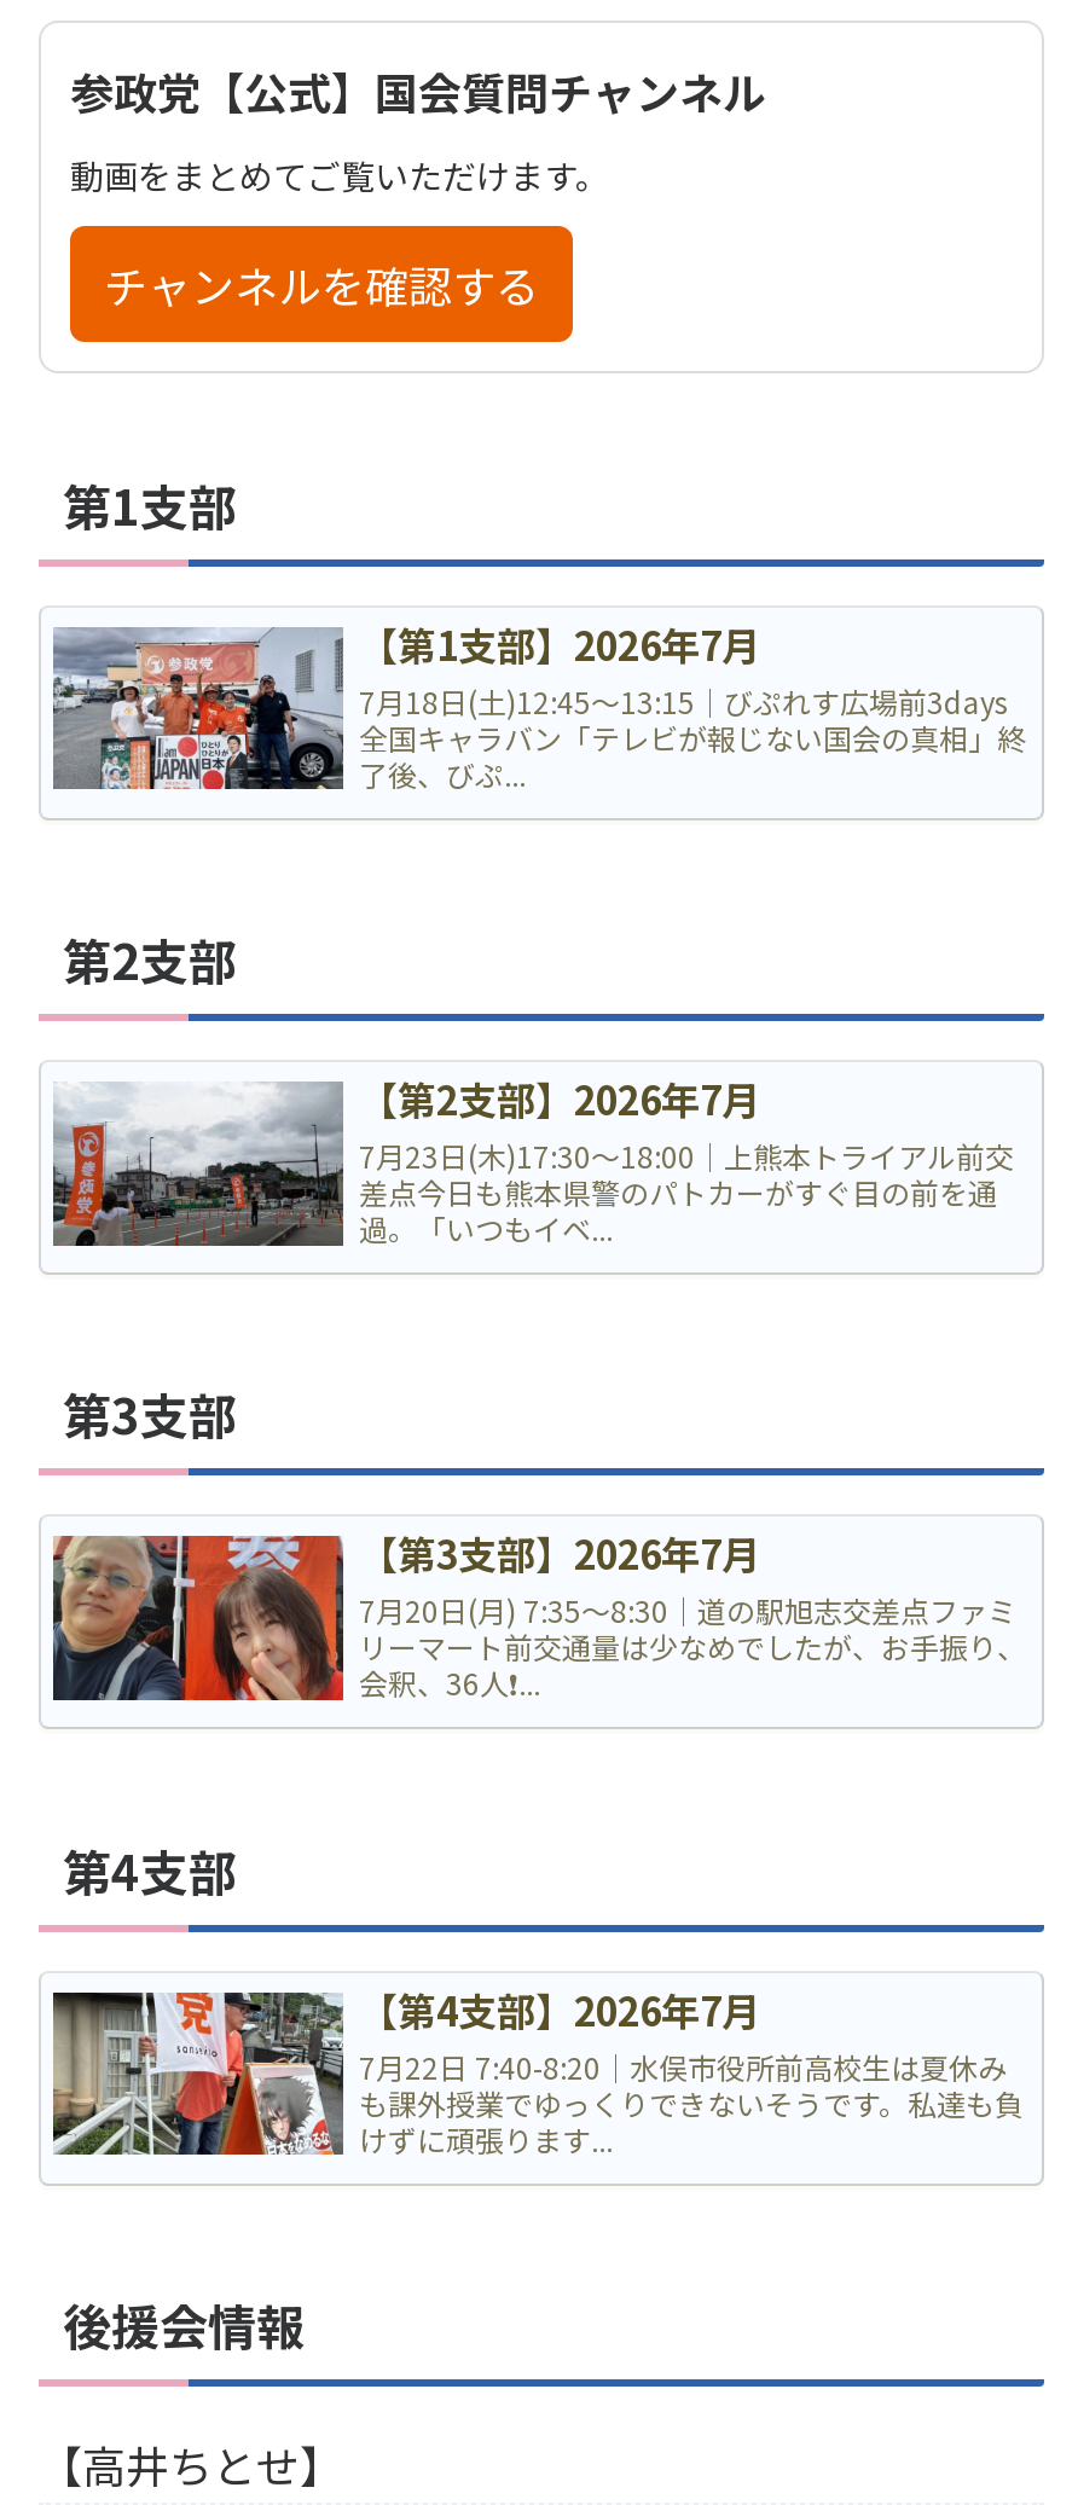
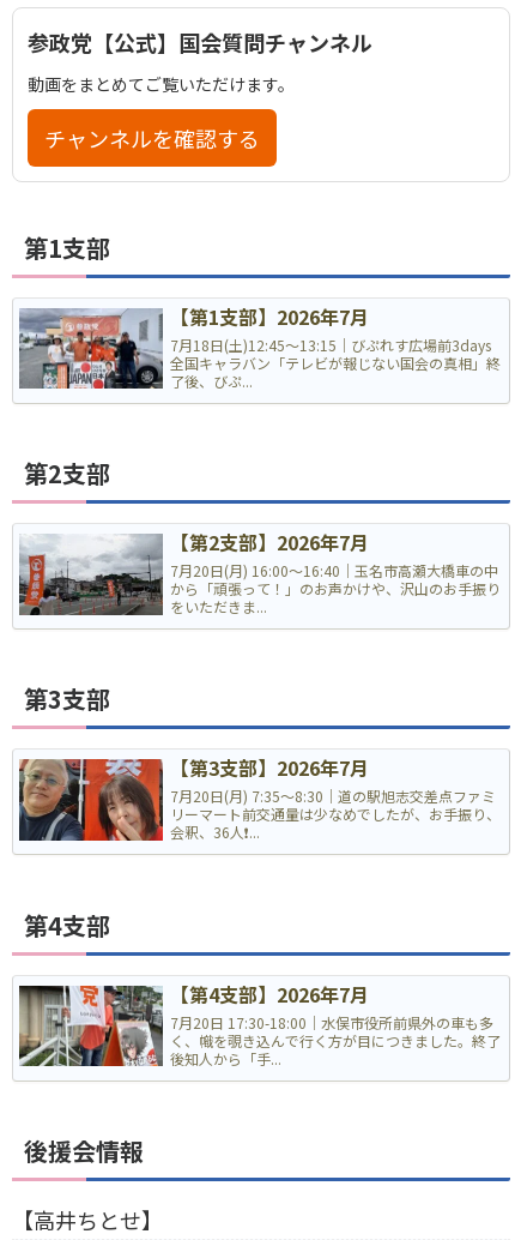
[359,1135,1014,1249] 7月23日(木)17:30〜18:00｜上熊本トライアル前交 | 差点今日も熊本県警のパトカーがすぐ目の前を通 | 過。「いつもイベ... -> [171,560,501,617] 7月20日(月) 16:00〜16:40｜玉名市高瀬大橋車の中 | から「頑張って！」のお声かけや、沢山のお手振り | をいただきま...
[359,2045,1024,2159] 7月22日 7:40-8:20｜水俣市役所前高校生は夏休み | も課外授業でゆっくりできないそうです。私達も負 | けずに頑張ります... -> [171,1012,501,1068] 7月20日 17:30-18:00｜水俣市役所前県外の車も多 | く、幟を覗き込んで行く方が目につきました。終了 | 後知人から「手...

